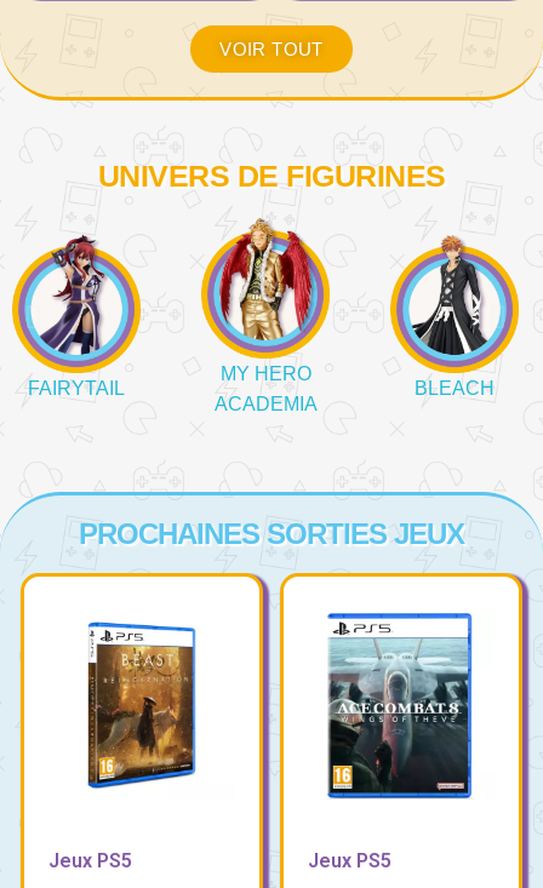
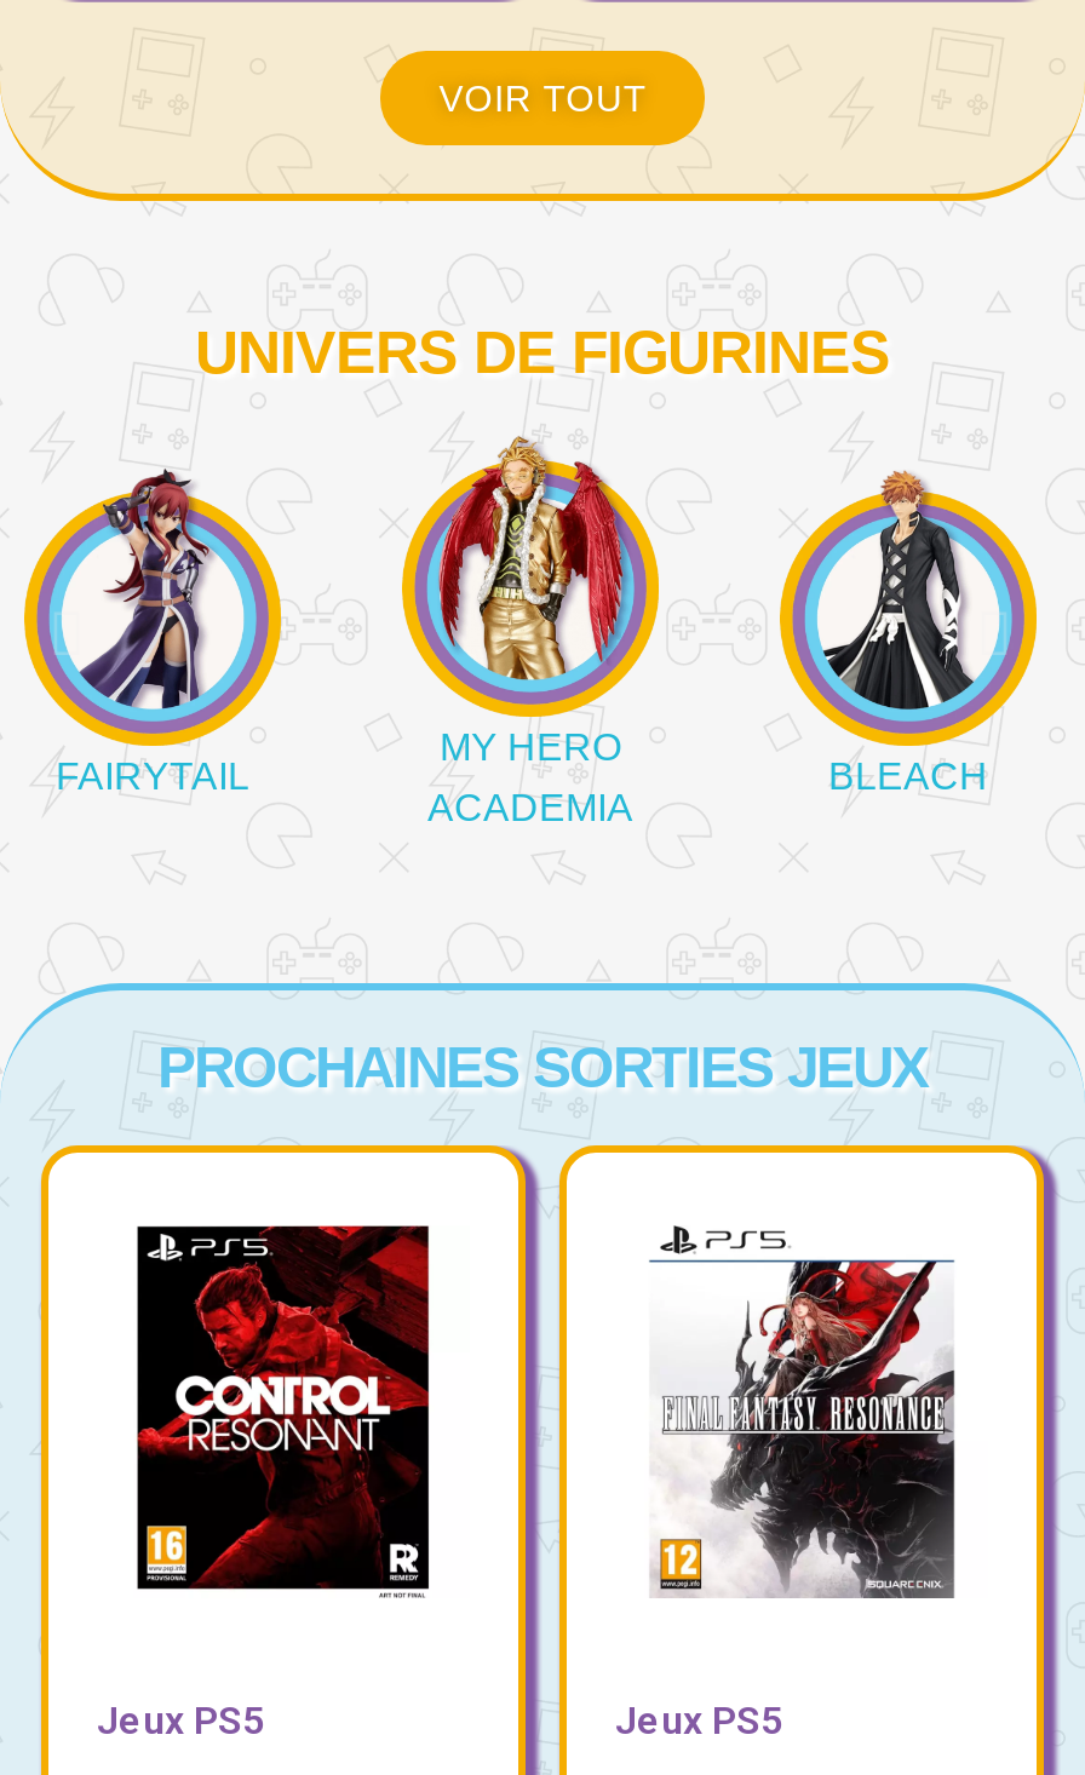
[69,613,215,798] [image] -> [136,1223,431,1598] [image]
[327,612,478,800] [image] -> [649,1225,957,1601] [image]

